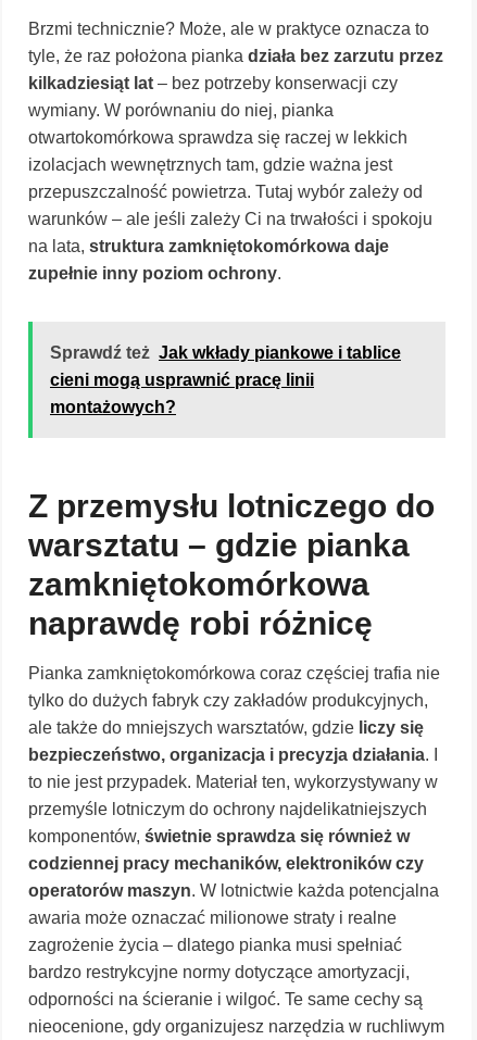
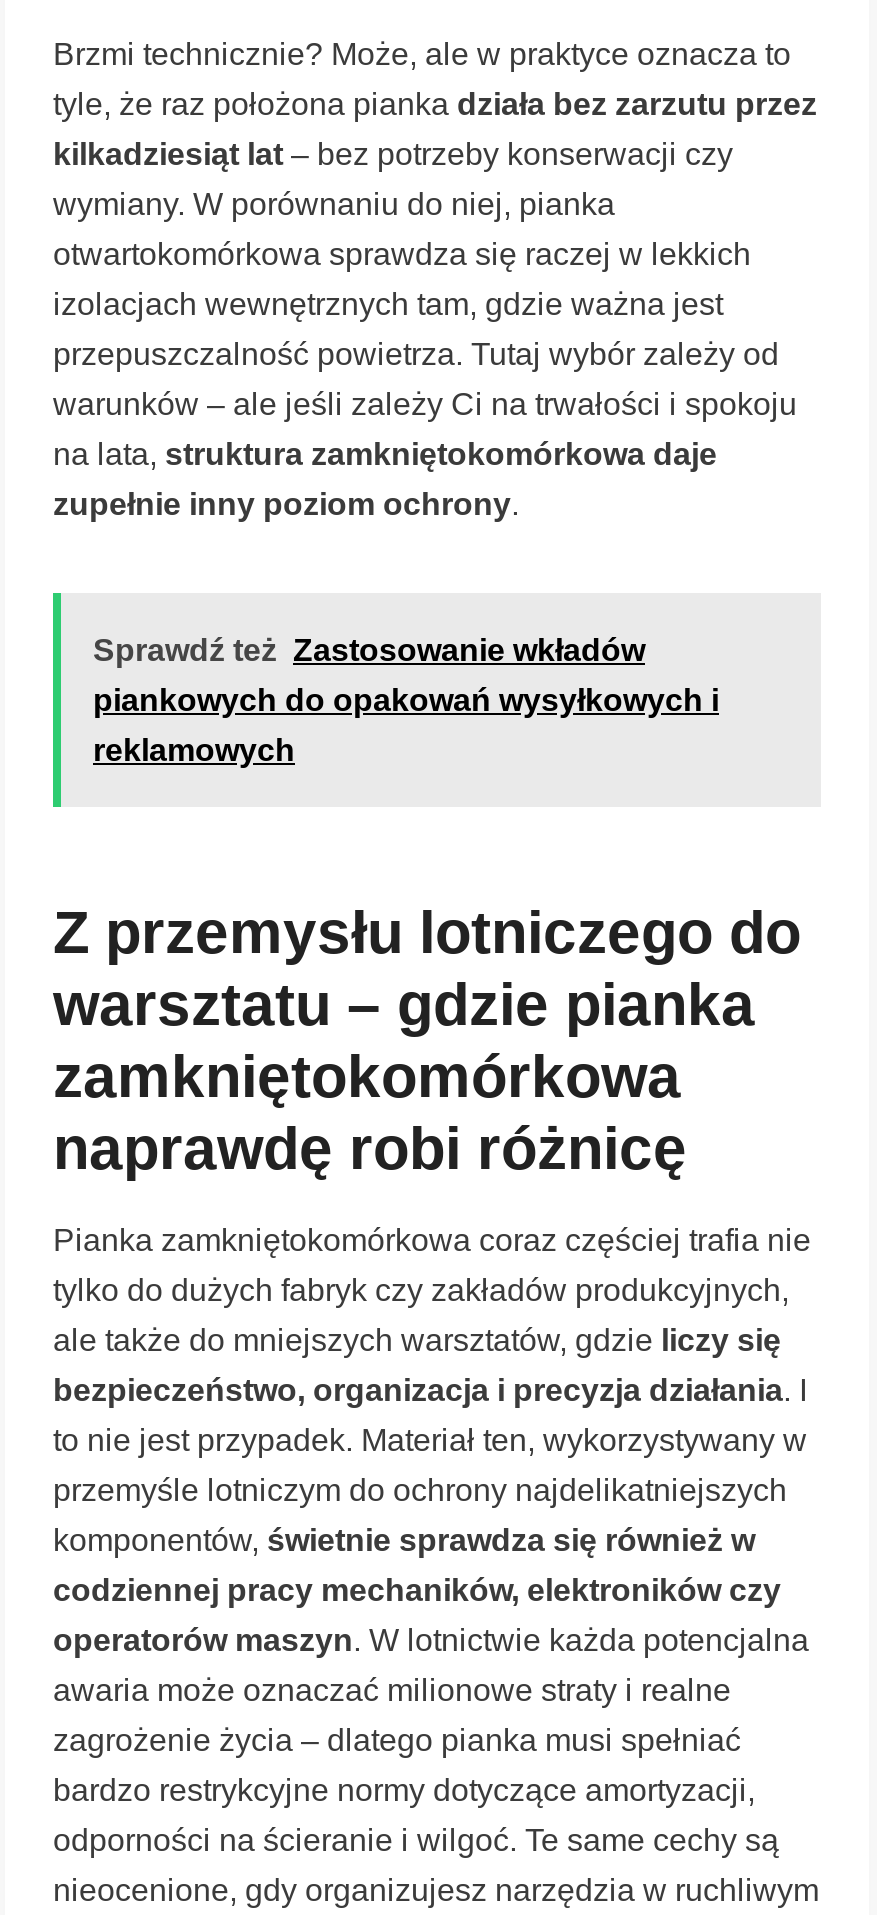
[50,343,401,361] Sprawdź też Jak wkłady piankowe i tablice -> [93,632,645,666] Sprawdź też Zastosowanie wkładów
[50,370,314,389] cieni mogą usprawnić pracę linii -> [93,682,719,716] piankowych do opakowań wysyłkowych i
[50,397,176,416] montażowych? -> [93,732,295,766] reklamowych

